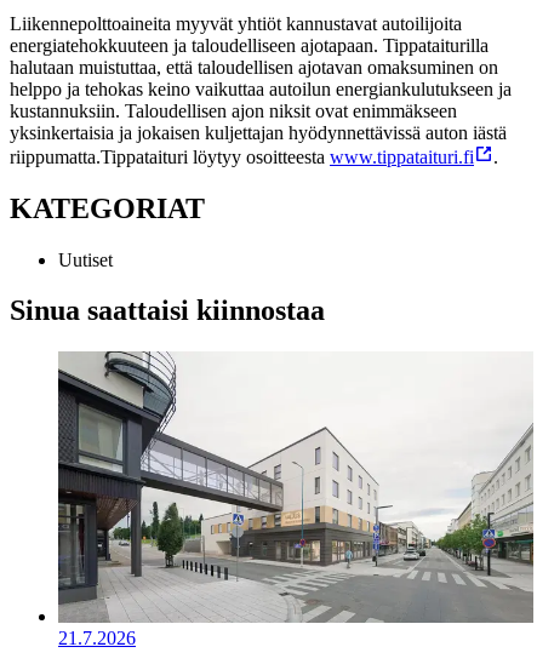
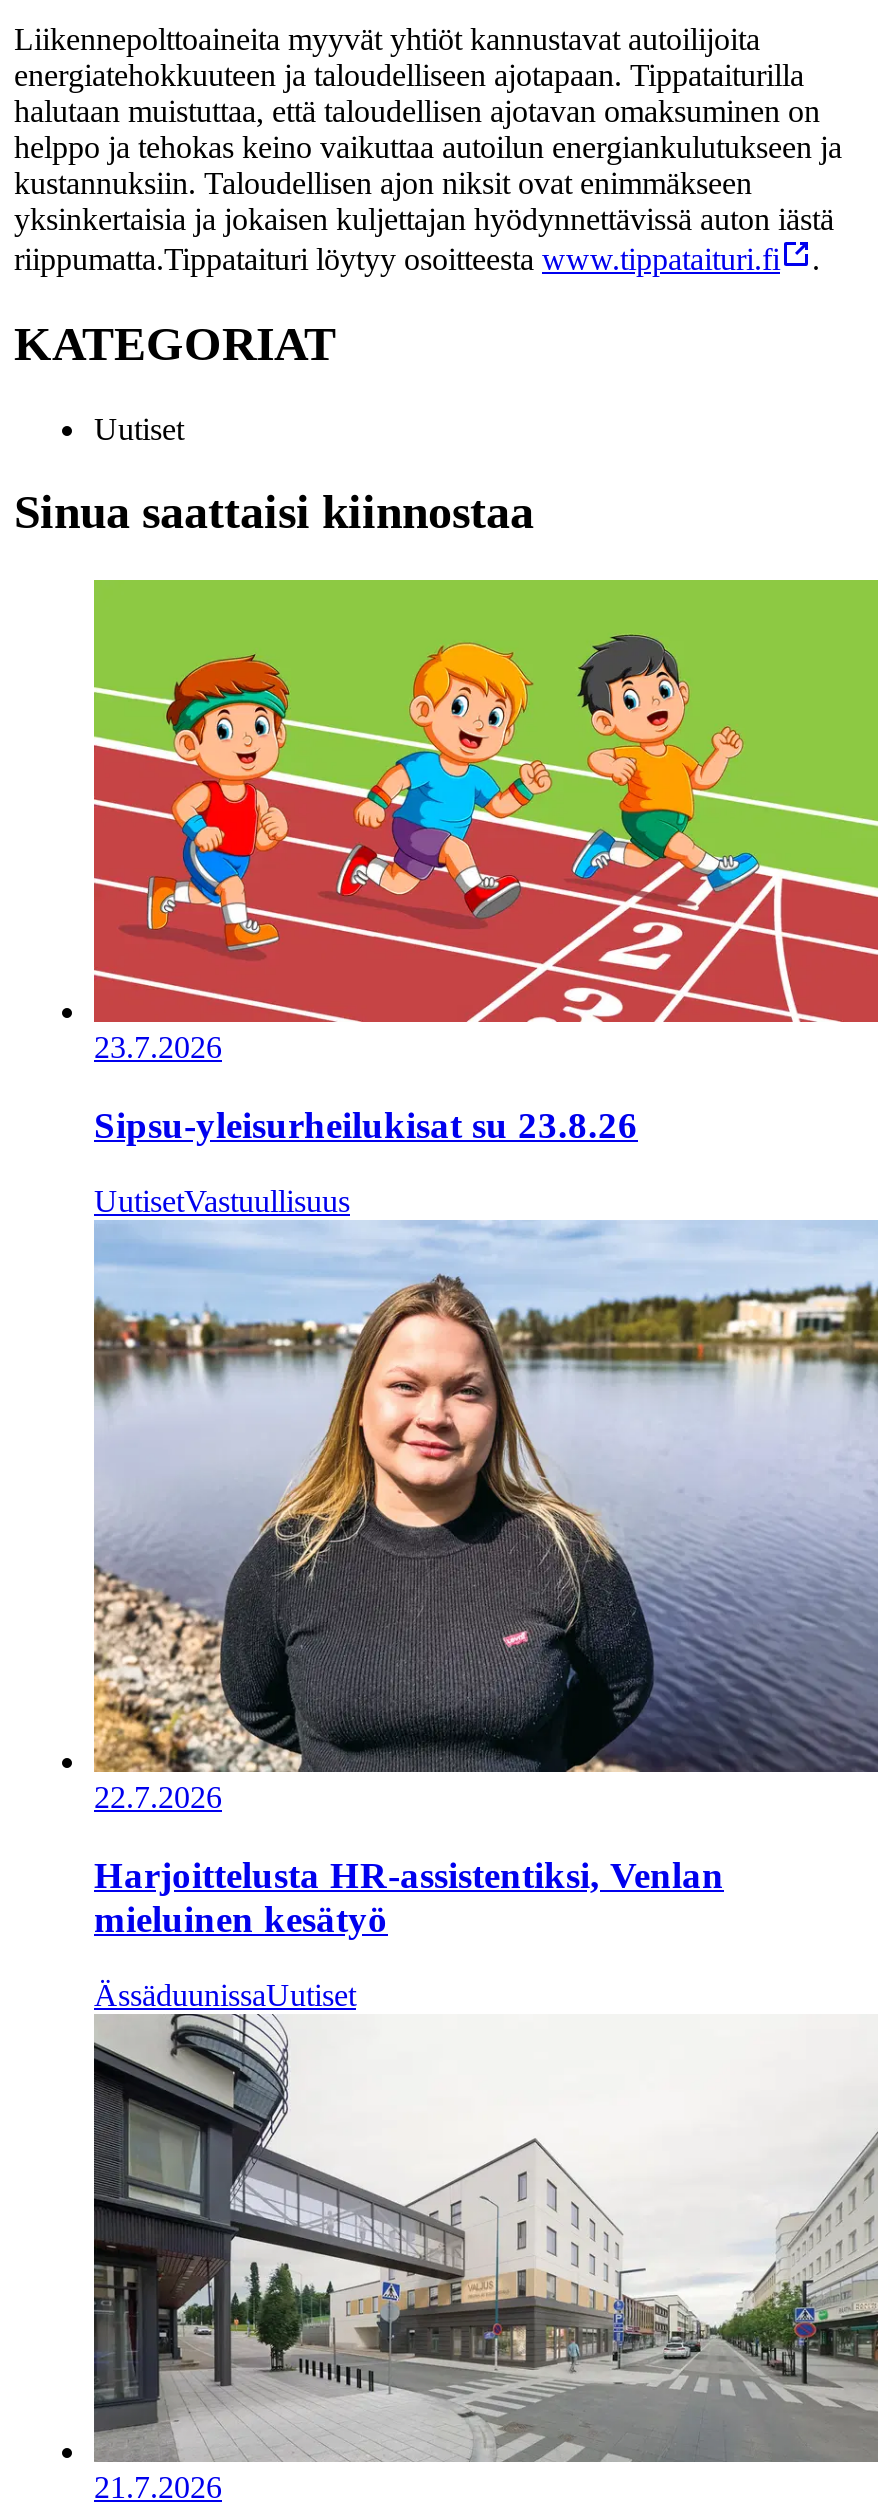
none -> [92,578,880,1219] [image] | 23.7.2026 | Sipsu-yleisurheilukisat su 23.8.26 | UutisetVastuullisuus
none -> [92,1220,880,2013] [image] | 22.7.2026 | Harjoittelusta HR-assistentiksi, Venlan | mieluinen kesätyö | ÄssäduunissaUutiset

